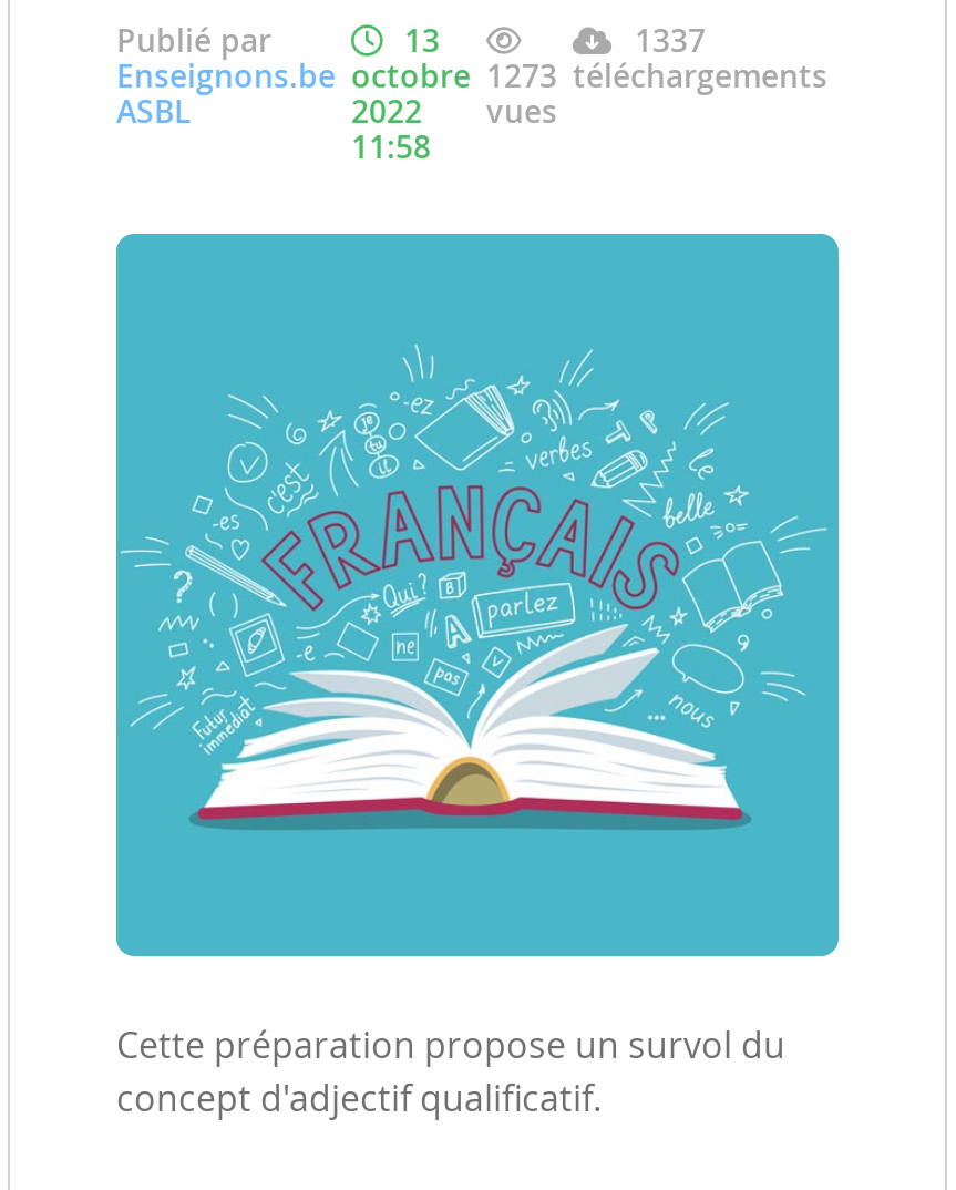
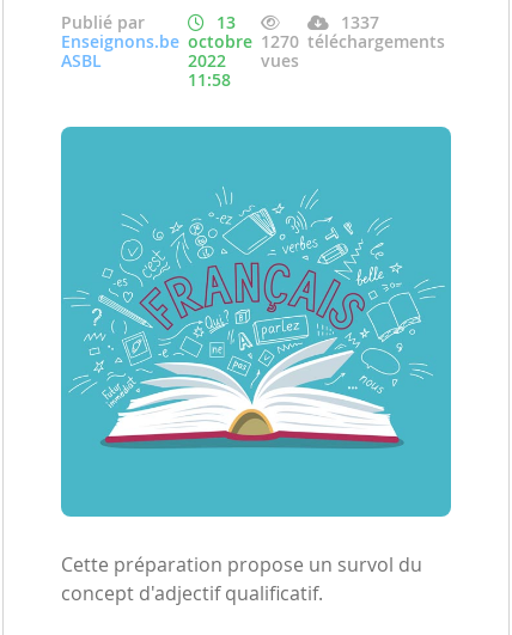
[116,54,827,96] Enseignons.be octobre 1273 téléchargements -> [61,30,445,53] Enseignons.be octobre 1270 téléchargements

